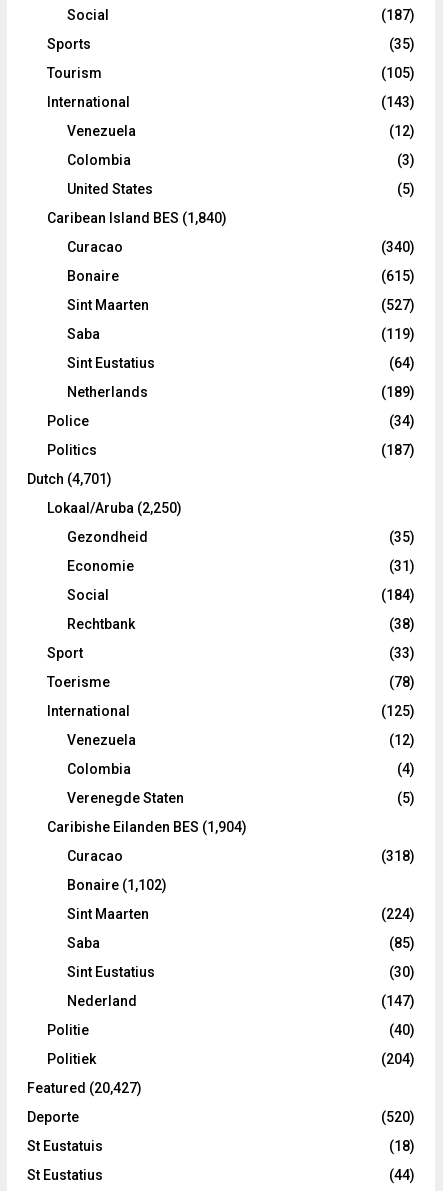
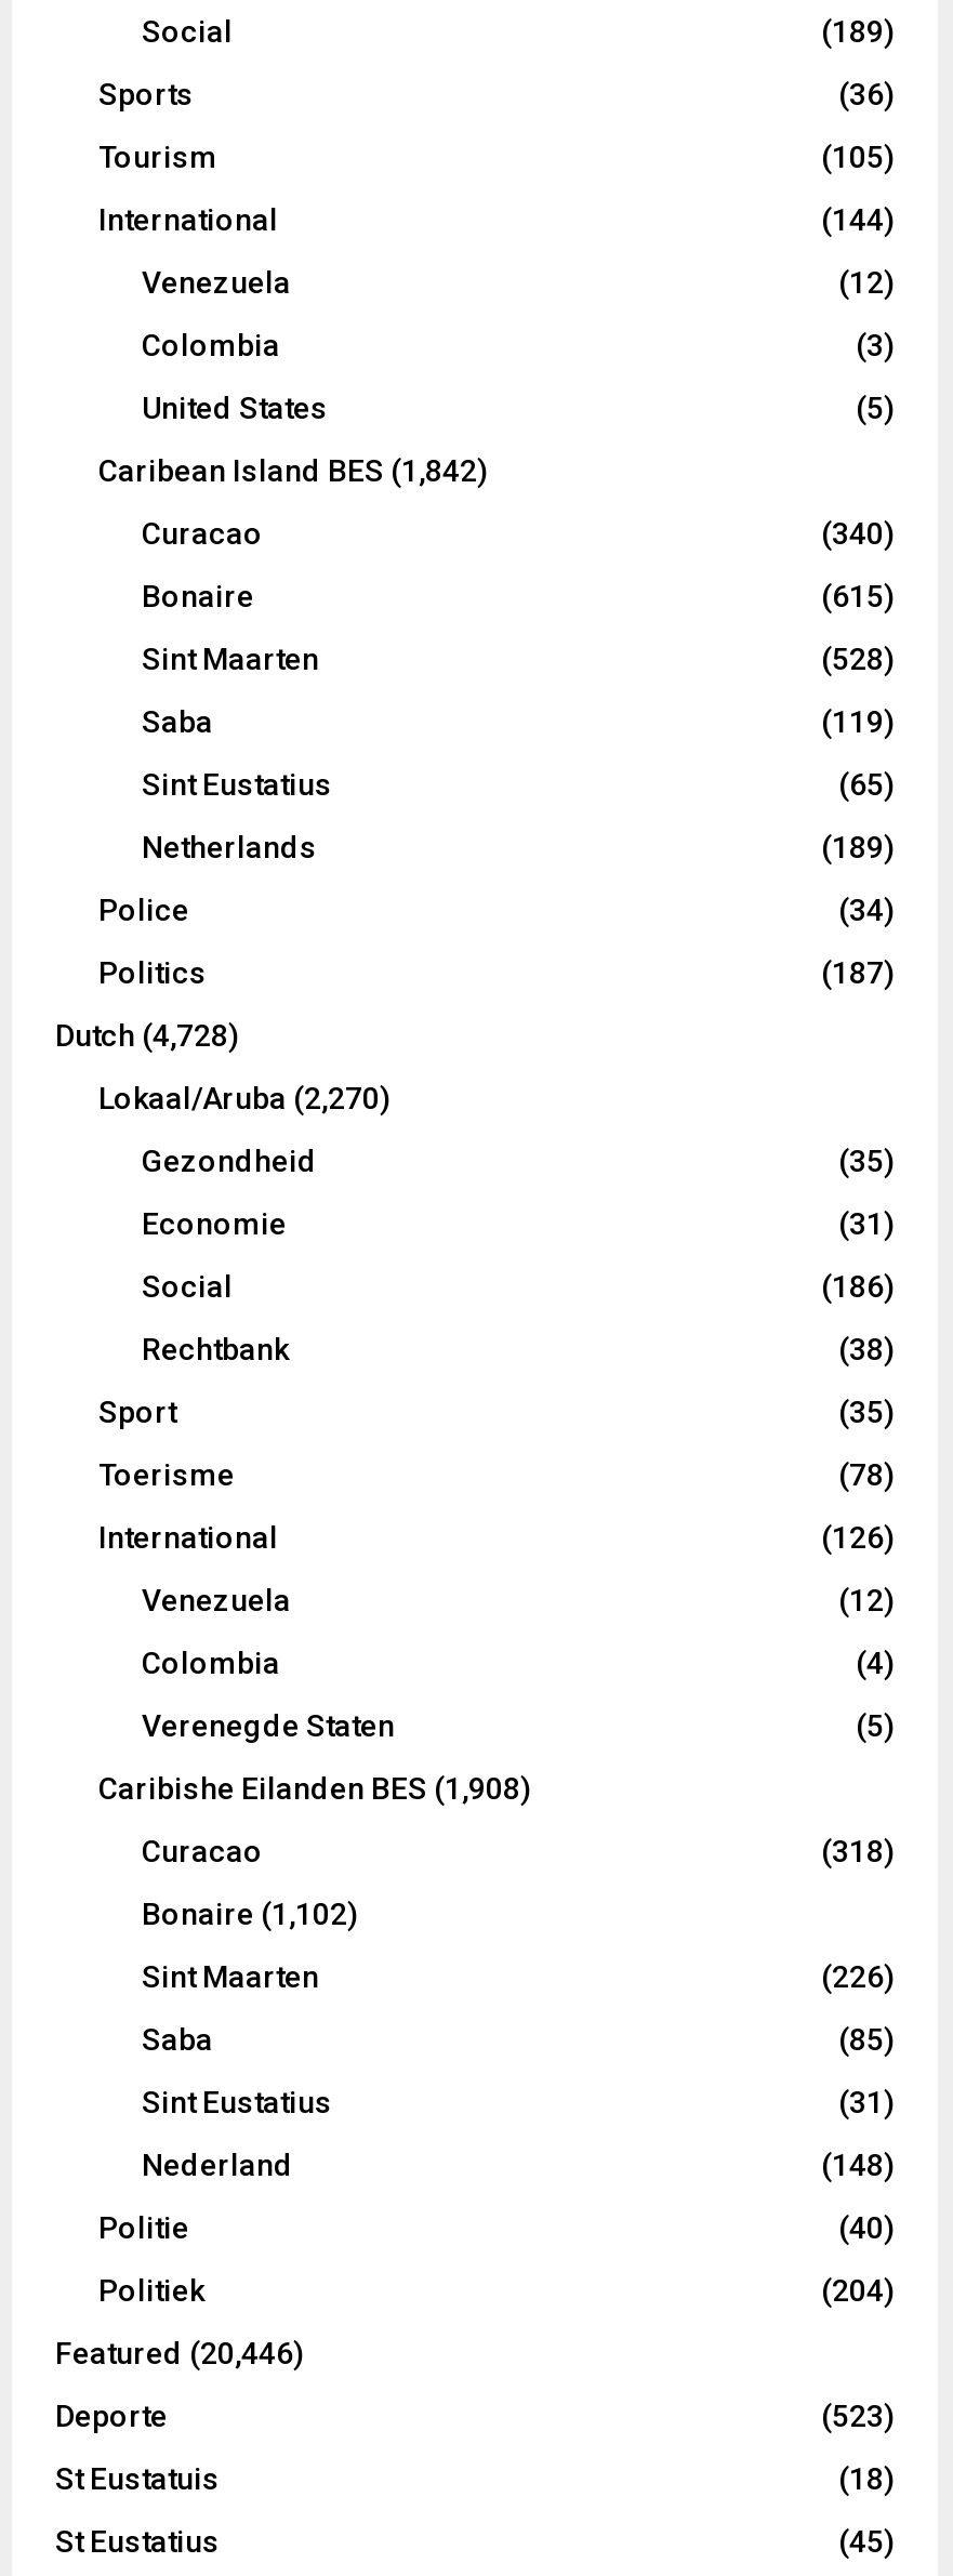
[381,7,415,23] (187) -> [821,13,895,48] (189)
[389,36,415,52] (35) -> [838,76,895,111] (36)
[381,94,415,110] (143) -> [821,201,895,236] (144)
[47,210,227,226] Caribean Island BES (1,840) -> [98,452,488,487] Caribean Island BES (1,842)
[381,297,415,313] (527) -> [821,641,895,675] (528)
[389,355,415,371] (64) -> [838,766,895,801] (65)
[27,471,112,487] Dutch (4,701) -> [55,1017,239,1052] Dutch (4,728)
[47,500,182,516] Lokaal/Aruba (2,250) -> [98,1080,391,1115] Lokaal/Aruba (2,270)
[381,587,415,603] (184) -> [821,1268,895,1303] (186)
[389,645,415,661] (33) -> [838,1394,895,1428] (35)
[381,703,415,719] (125) -> [821,1519,895,1554] (126)
[47,819,247,835] Caribishe Eilanden BES (1,904) -> [98,1770,531,1805] Caribishe Eilanden BES (1,908)
[381,906,415,922] (224) -> [821,1958,895,1993] (226)
[389,964,415,980] (30) -> [838,2084,895,2119] (31)
[381,993,415,1009] (147) -> [821,2147,895,2181] (148)
[27,1080,142,1096] Featured (20,427) -> [55,2335,304,2370] Featured (20,446)
[381,1109,415,1125] (520) -> [821,2398,895,2432] (523)
[389,1167,415,1183] (44) -> [838,2523,895,2558] (45)

